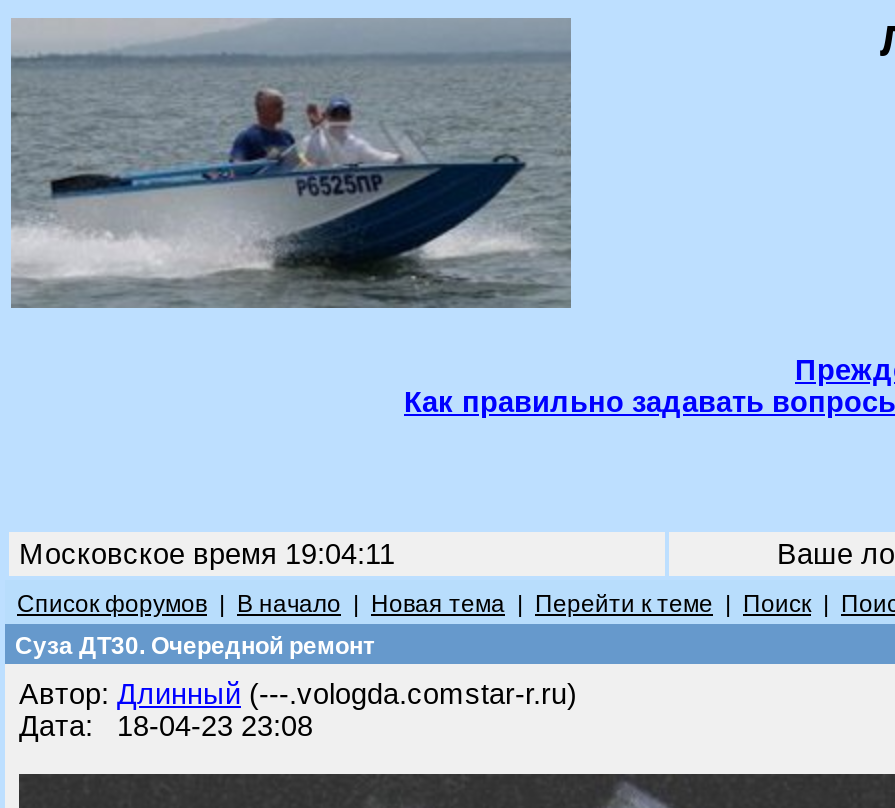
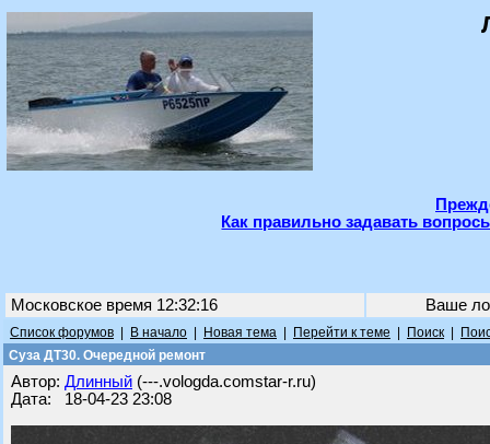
[11,538,403,570] Московское время 19:04:11 -> [7,296,222,314] Московское время 12:32:16

